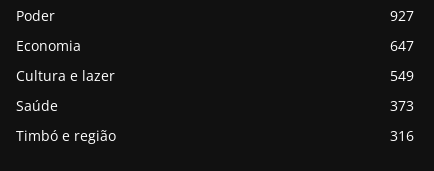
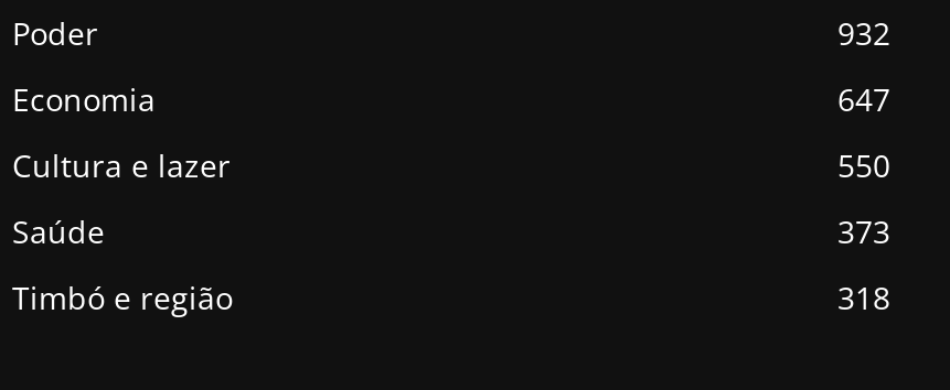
[390,6,414,25] 927 -> [837,12,890,54] 932
[390,66,414,85] 549 -> [837,144,890,186] 550
[390,126,414,145] 316 -> [837,277,890,318] 318

